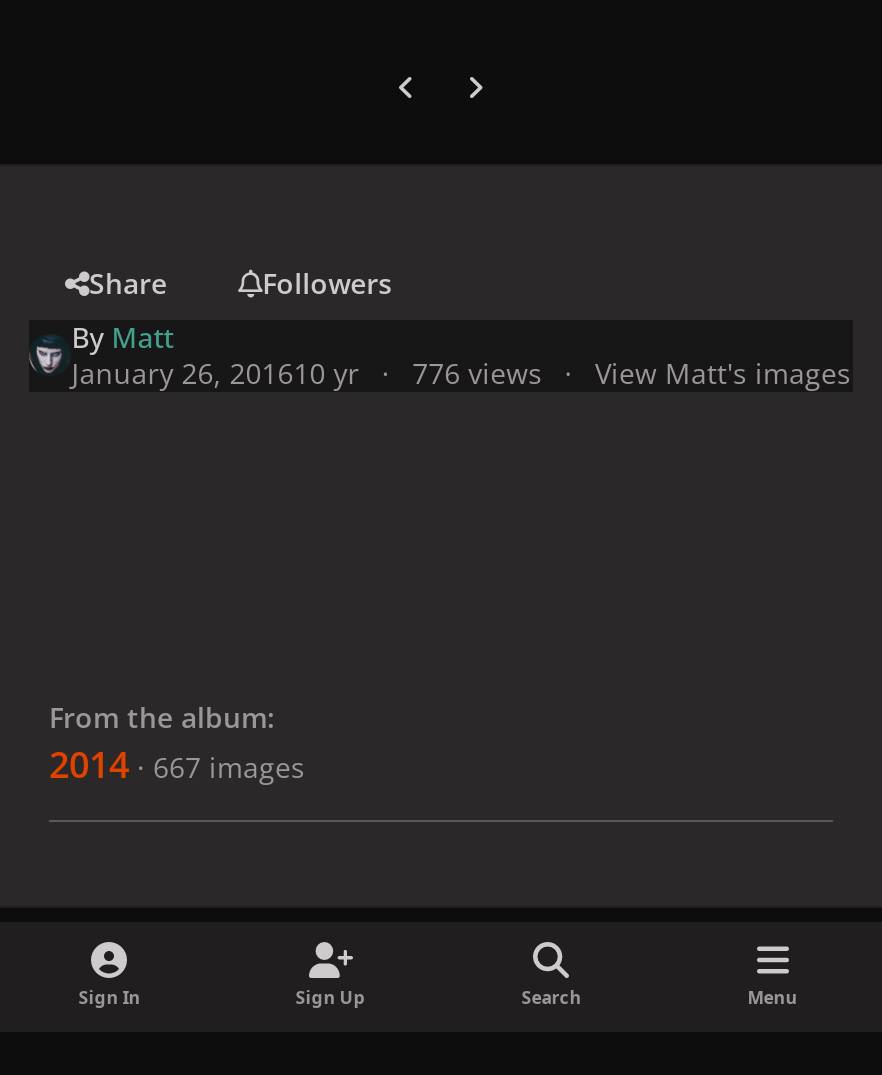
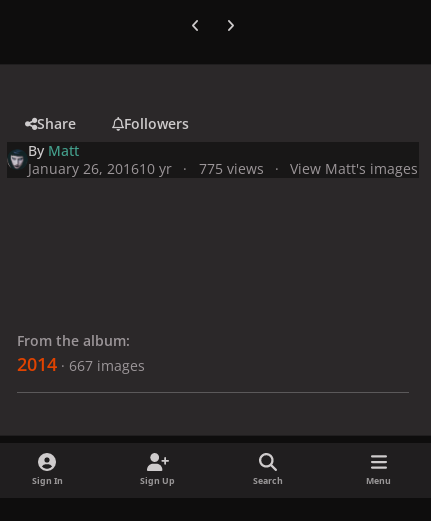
[71,353,851,391] January 26, 201610 yr 776 views View Matt's images -> [28,158,418,177] January 26, 201610 yr 775 views View Matt's images

